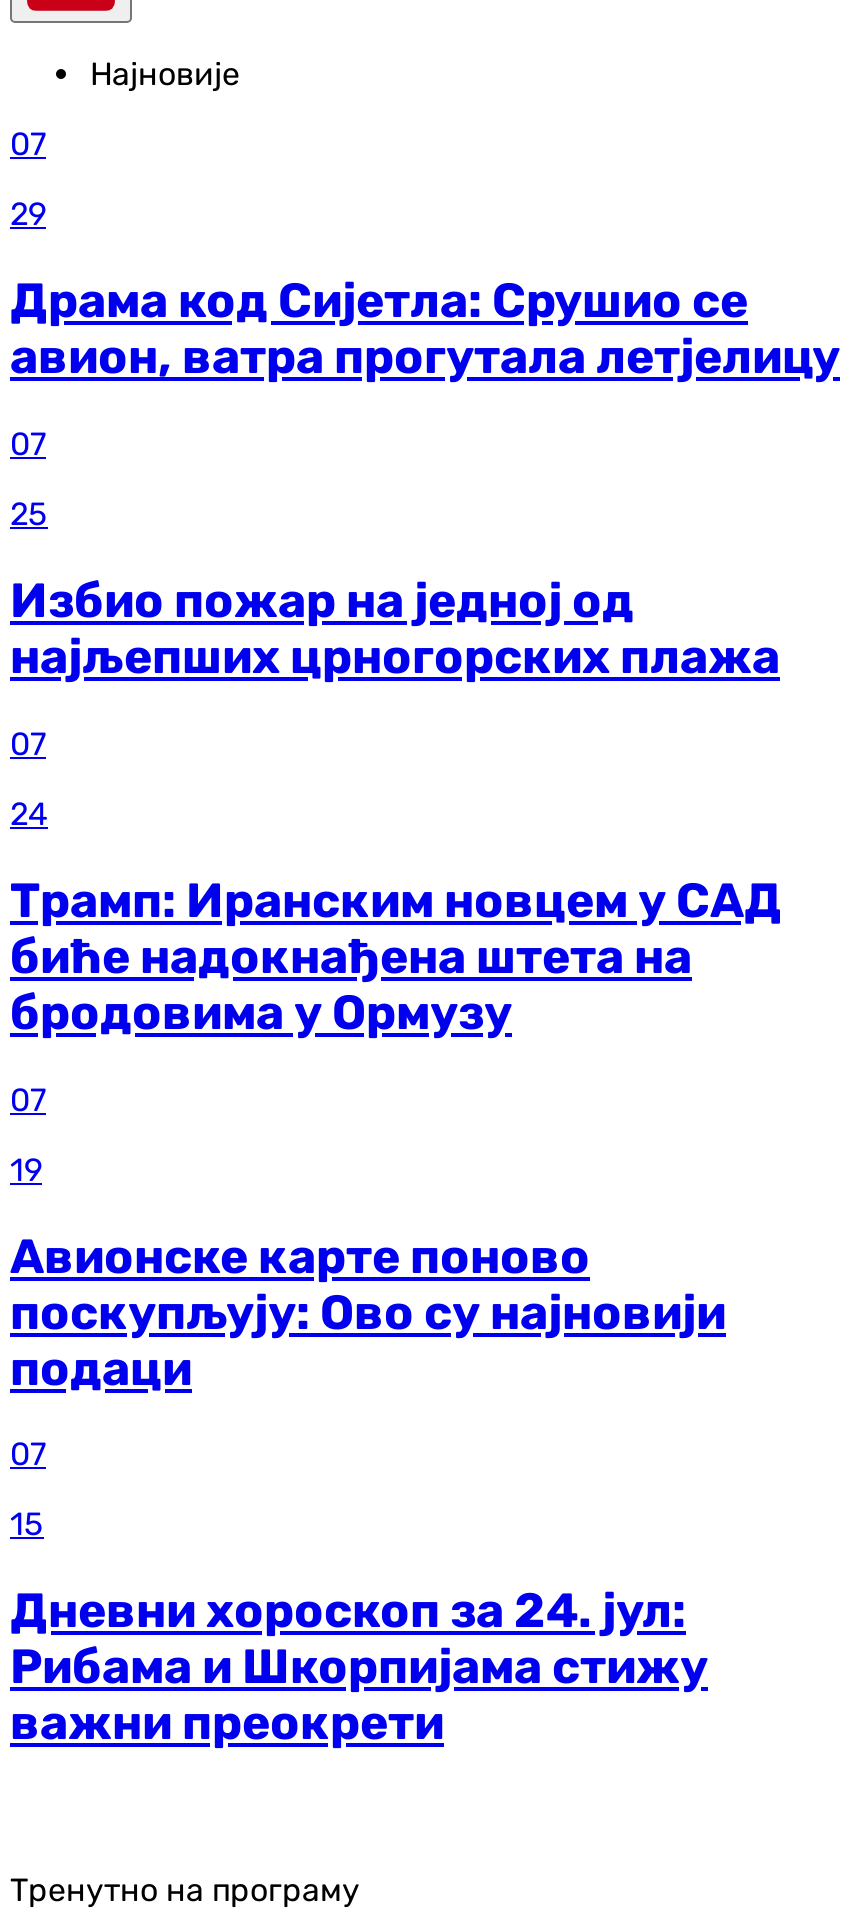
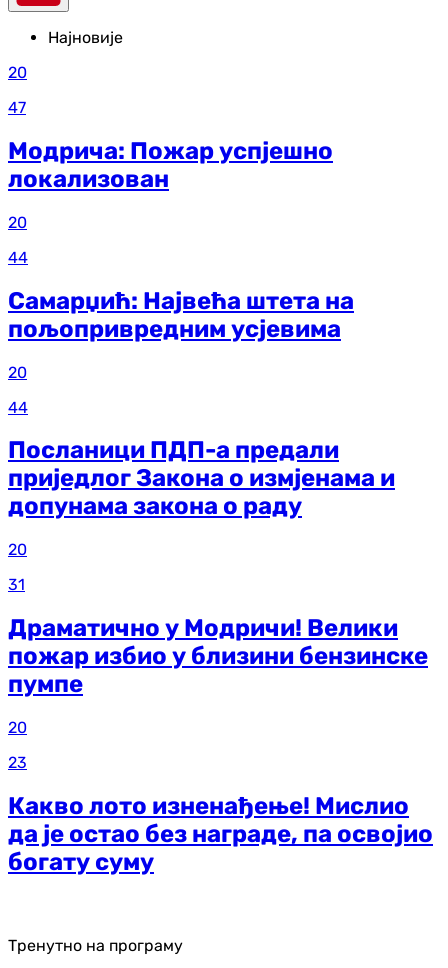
[10,125,46,163] 07 -> [8,63,27,82] 20
[10,195,46,233] 29 -> [8,98,26,117] 47
[10,273,840,385] Драма код Сијетла: Срушио се | авион, ватра прогутала летјелицу -> [8,137,333,193] Модрича: Пожар успјешно | локализован
[10,425,46,463] 07 -> [8,213,27,232] 20
[10,495,48,533] 25 -> [8,248,28,267] 44
[10,572,780,684] Избио пожар на једној од | најљепших црногорских плажа -> [8,287,354,343] Самарџић: Највећа штета на | пољопривредним усјевима
[10,724,46,762] 07 -> [8,363,27,382] 20
[10,794,48,832] 24 -> [8,398,28,417] 44
[10,872,782,1040] Трамп: Иранским новцем у САД | биће надокнађена штета на | бродовима у Ормузу -> [8,436,395,520] Посланици ПДП-а предали | приједлог Закона о измјенама и | допунама закона о раду
[10,1080,46,1118] 07 -> [8,540,27,559] 20
[10,1150,42,1188] 19 -> [8,575,25,594] 31
[10,1228,726,1396] Авионске карте поново | поскупљују: Ово су најновији | подаци -> [8,614,428,698] Драматично у Модричи! Велики | пожар избио у близини бензинске | пумпе
[10,1435,46,1473] 07 -> [8,718,27,737] 20
[10,1505,44,1543] 15 -> [8,753,27,772] 23
[10,1583,708,1751] Дневни хороскоп за 24. јул: | Рибама и Шкорпијама стижу | важни преокрети -> [8,792,433,876] Какво лото изненађење! Мислио | да је остао без награде, па освојио | богату суму

